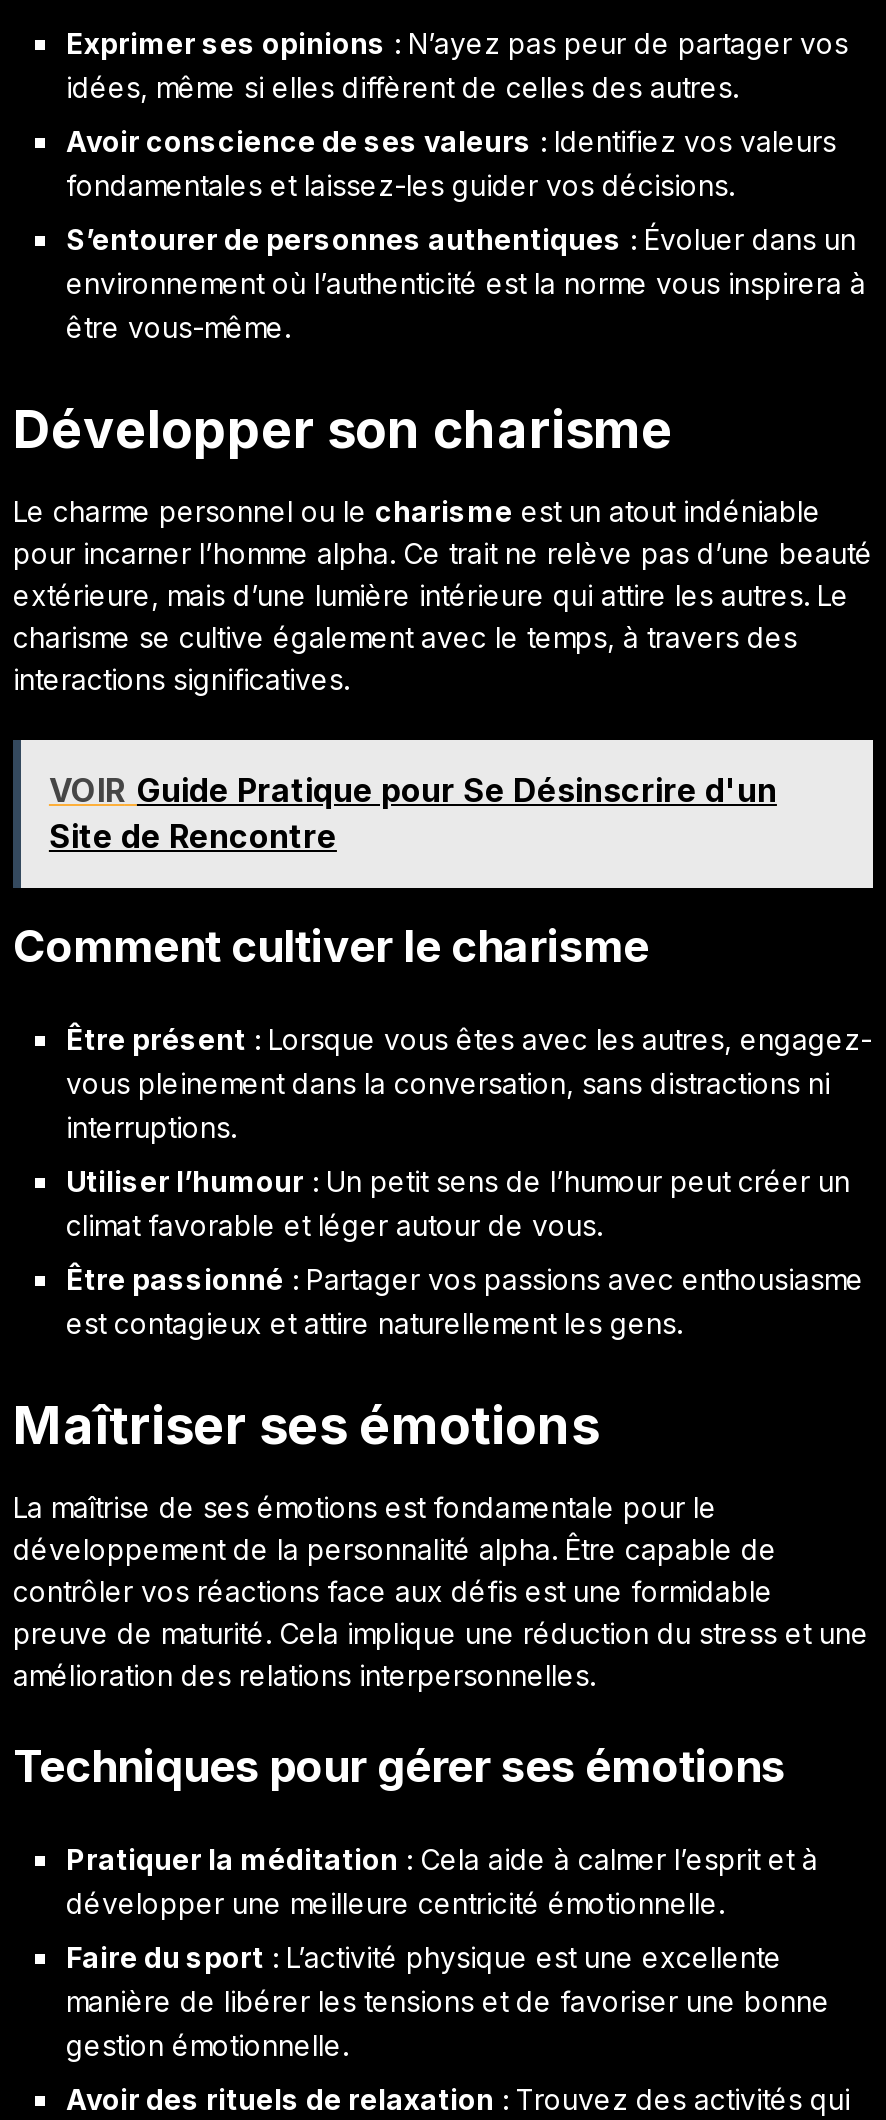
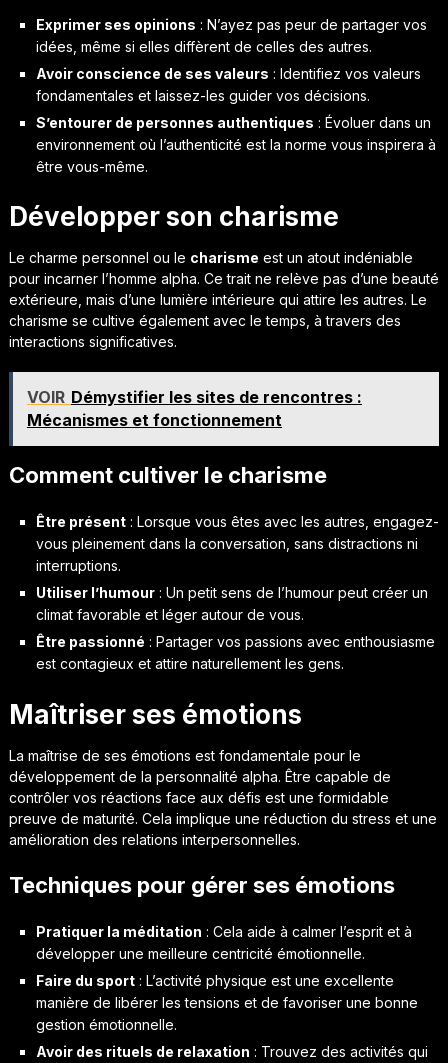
[49,769,777,855] VOIR Guide Pratique pour Se Désinscrire d'un | Site de Rencontre -> [27,387,362,430] VOIR Démystifier les sites de rencontres : | Mécanismes et fonctionnement

